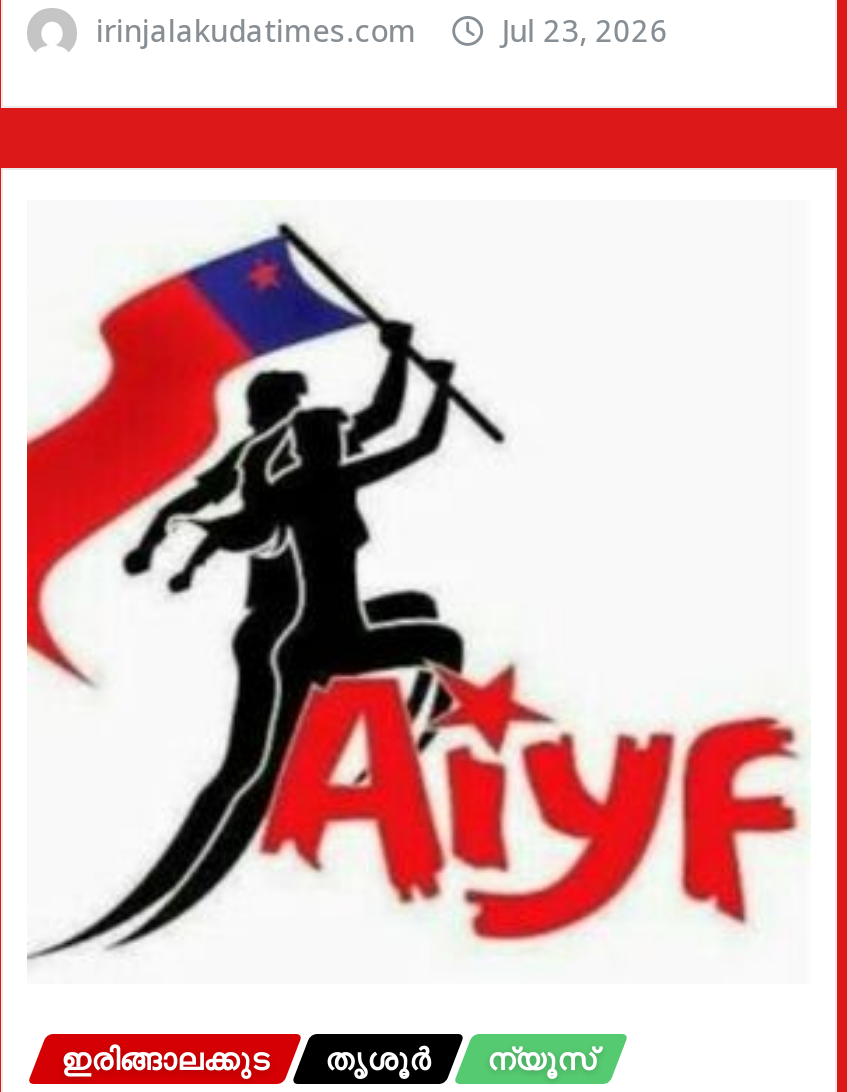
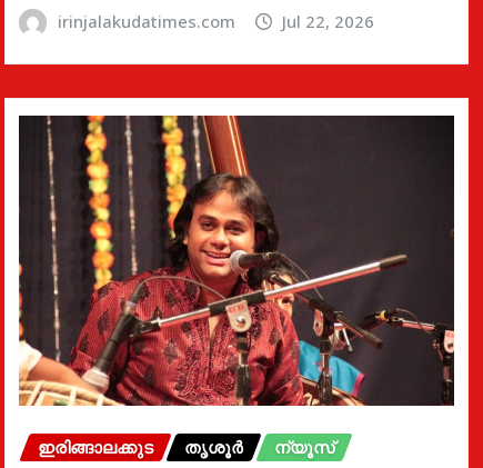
[501,9,667,49] Jul 23, 2026 -> [282,10,374,32] Jul 22, 2026
[25,220,811,962] [image] -> [18,114,455,407] [image]

